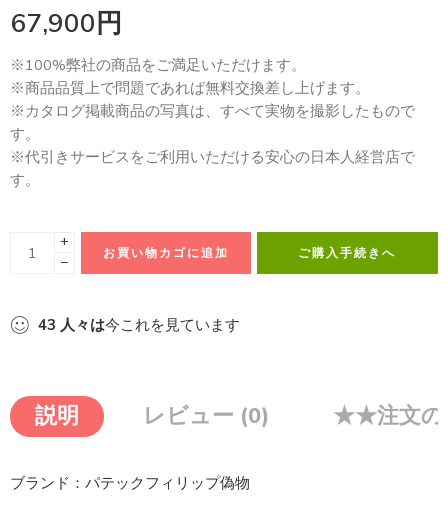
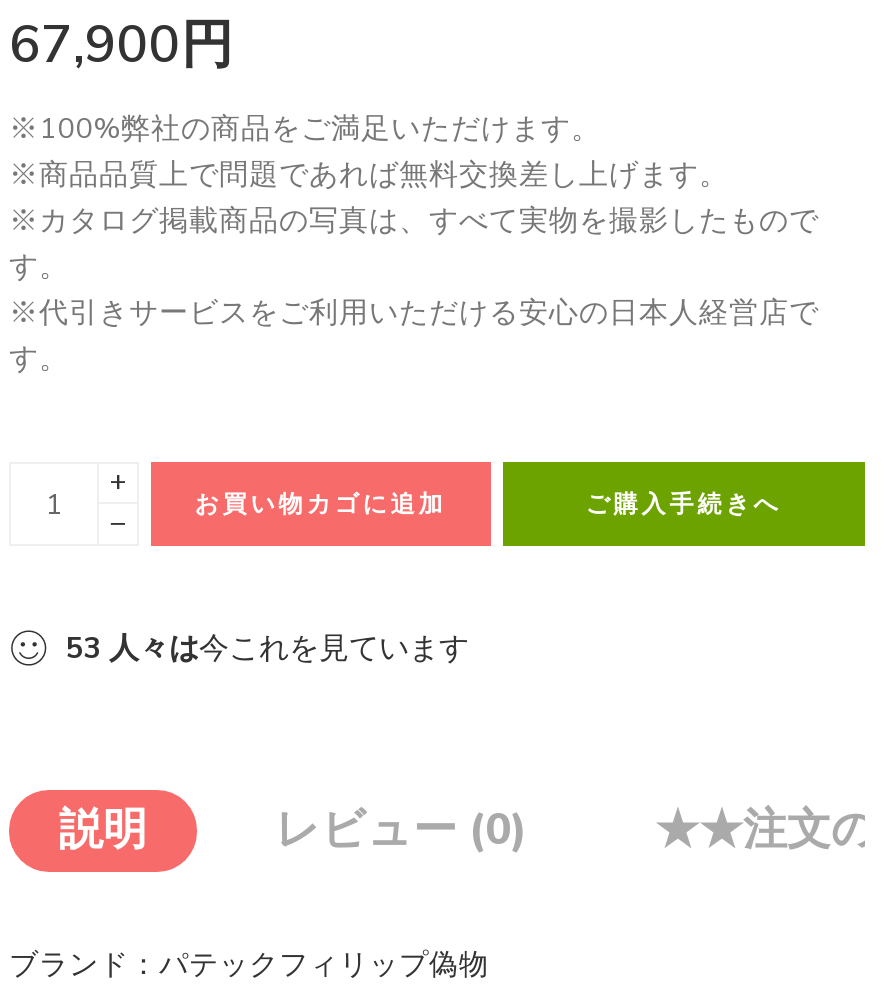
[38,315,240,335] 43 人々は今これを見ています -> [65,628,469,668] 53 人々は今これを見ています

